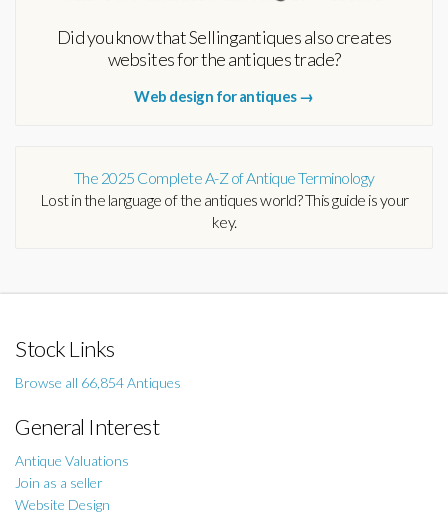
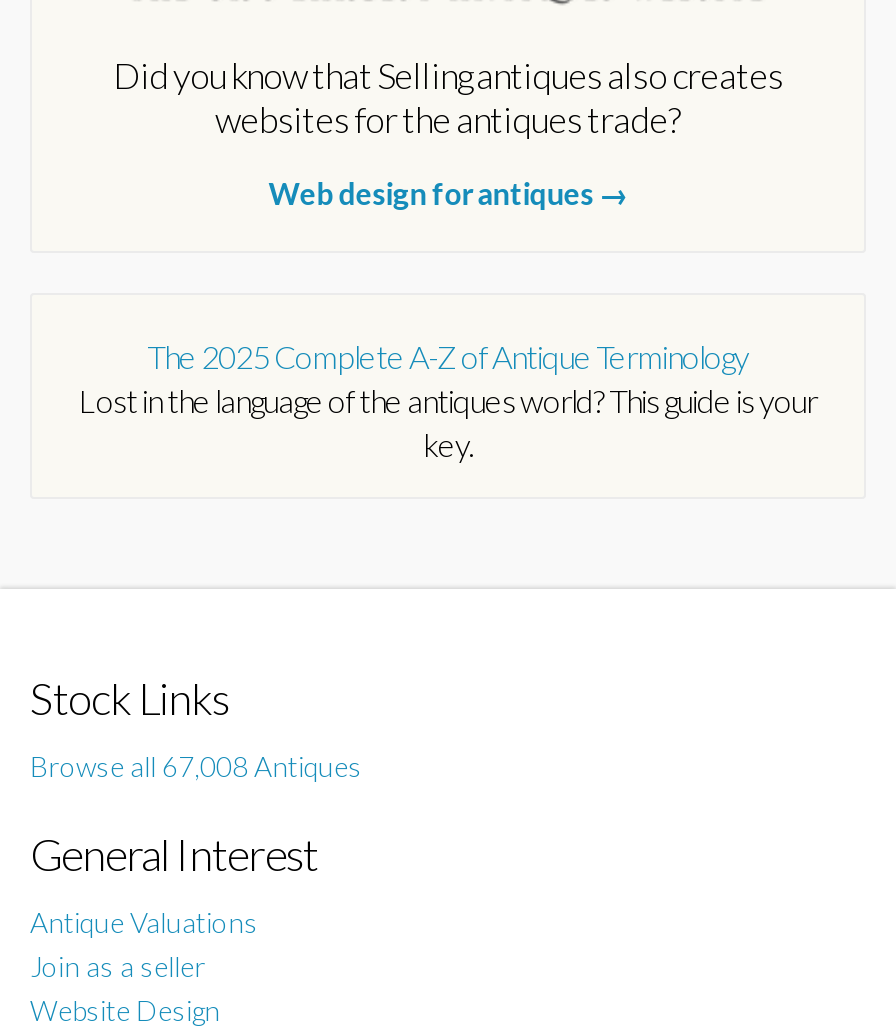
[15,374,181,391] Browse all 66,854 Antiques -> [30,748,362,782] Browse all 67,008 Antiques

